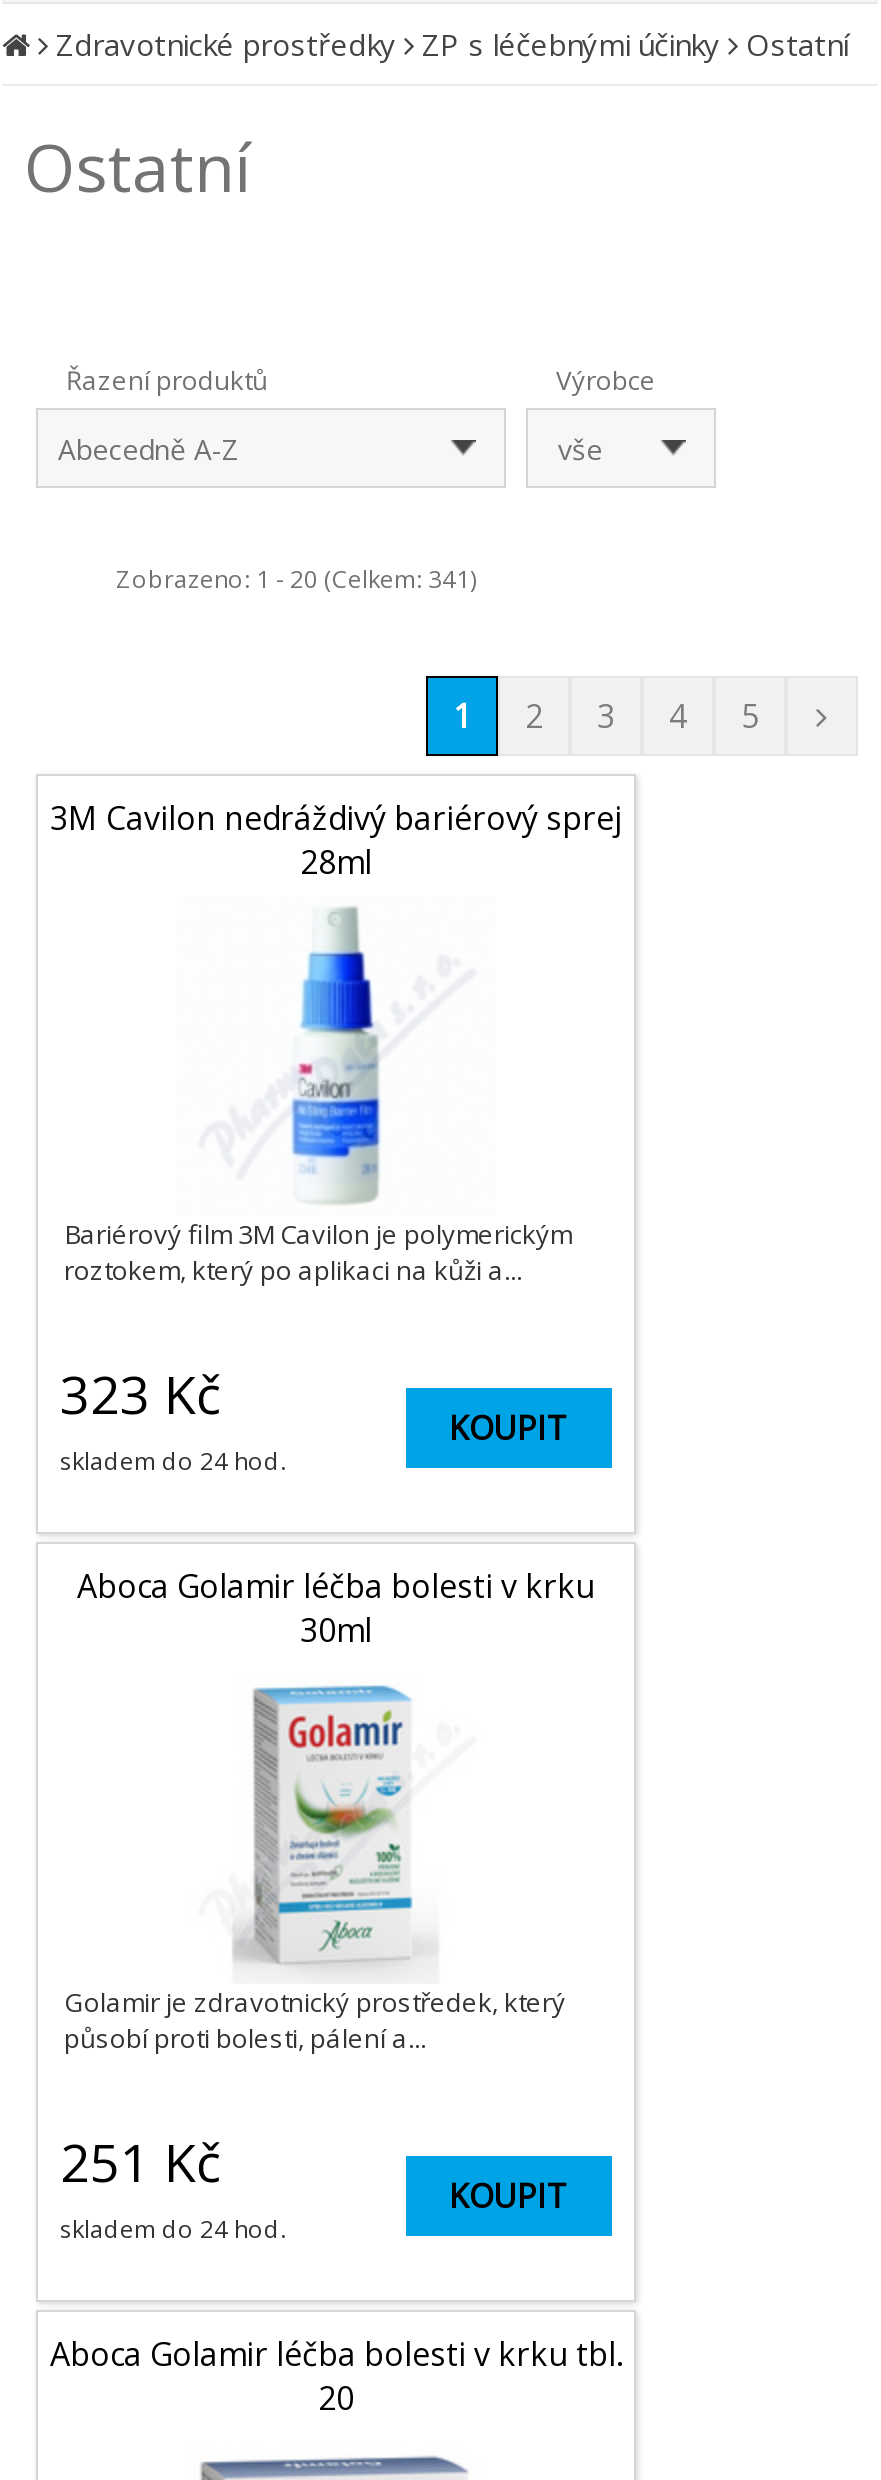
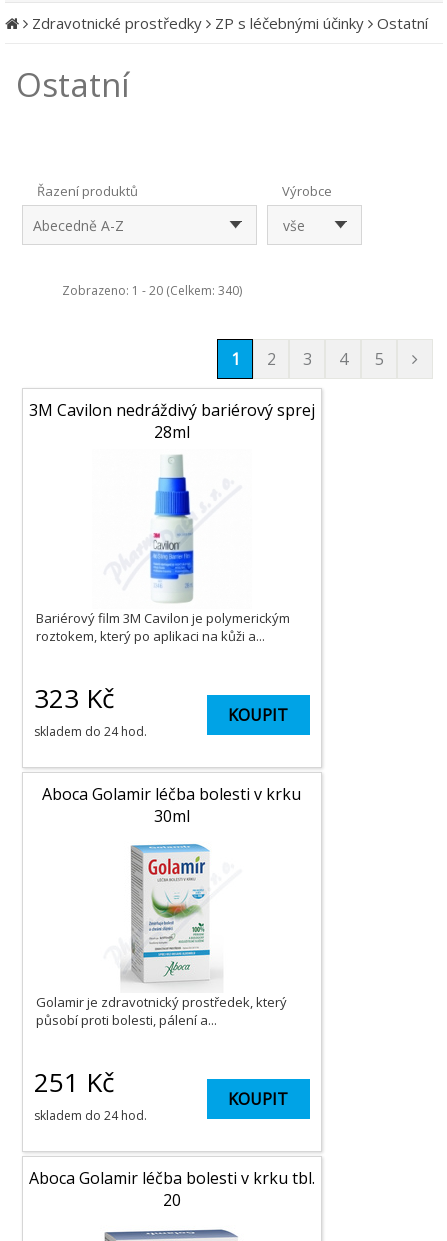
[116,562,476,596] Zobrazeno: 1 - 20 (Celkem: 341) -> [62,282,242,299] Zobrazeno: 1 - 20 (Celkem: 340)

